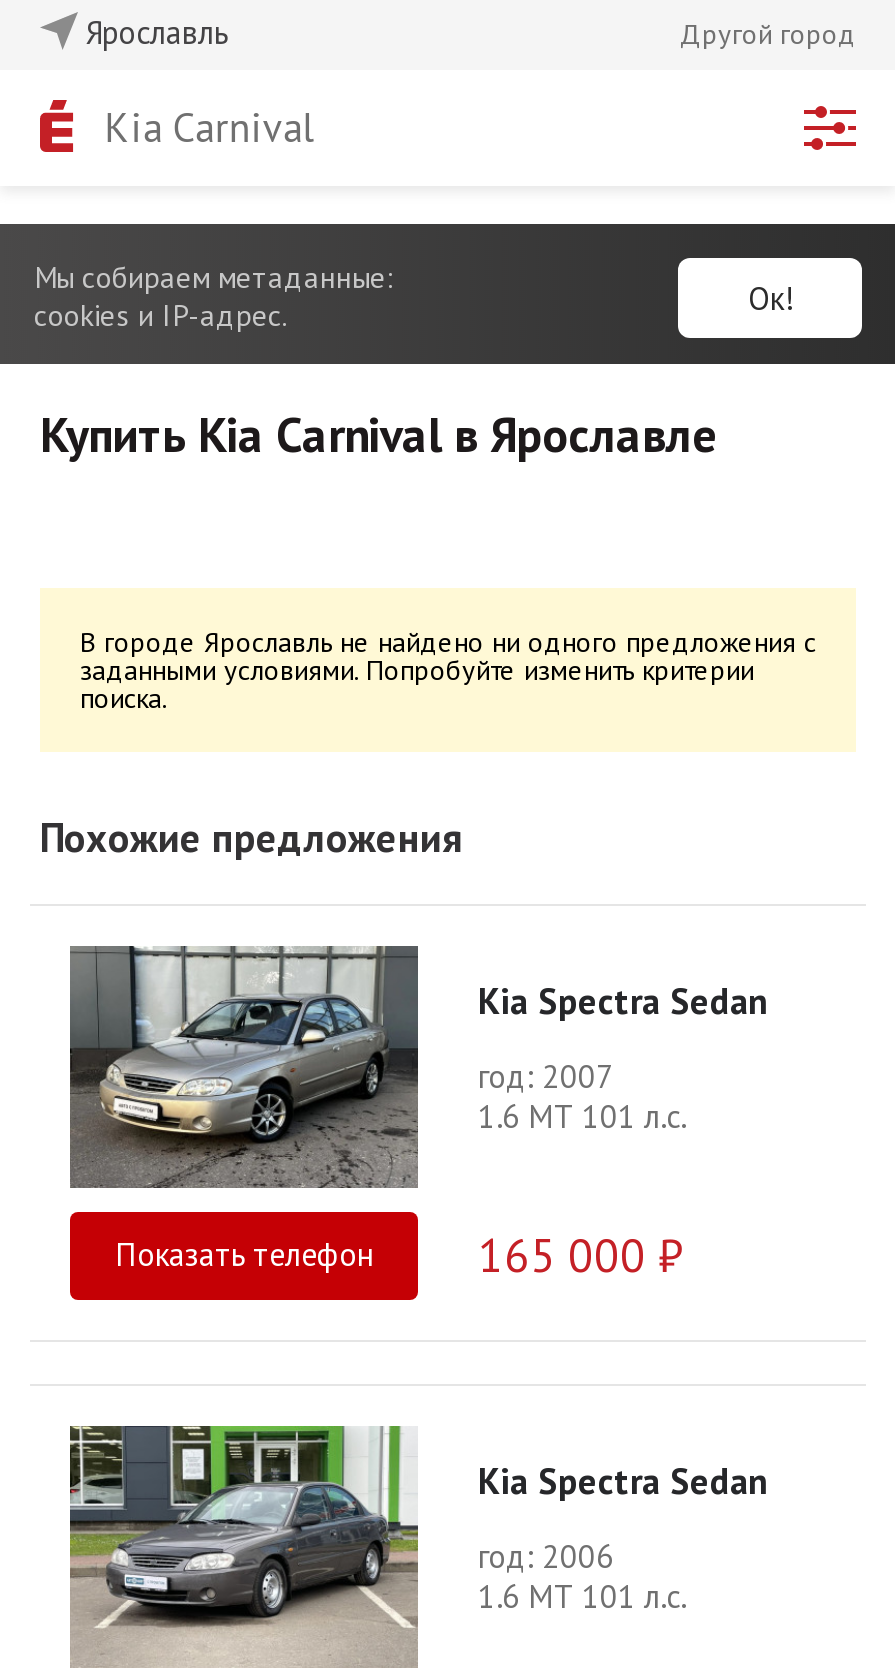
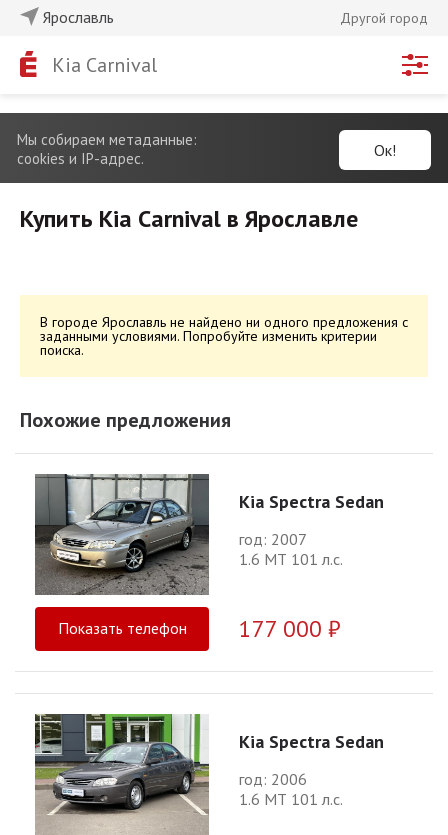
[478,1226,684,1284] 165 000 ₽ -> [239,614,341,643] 177 000 ₽

